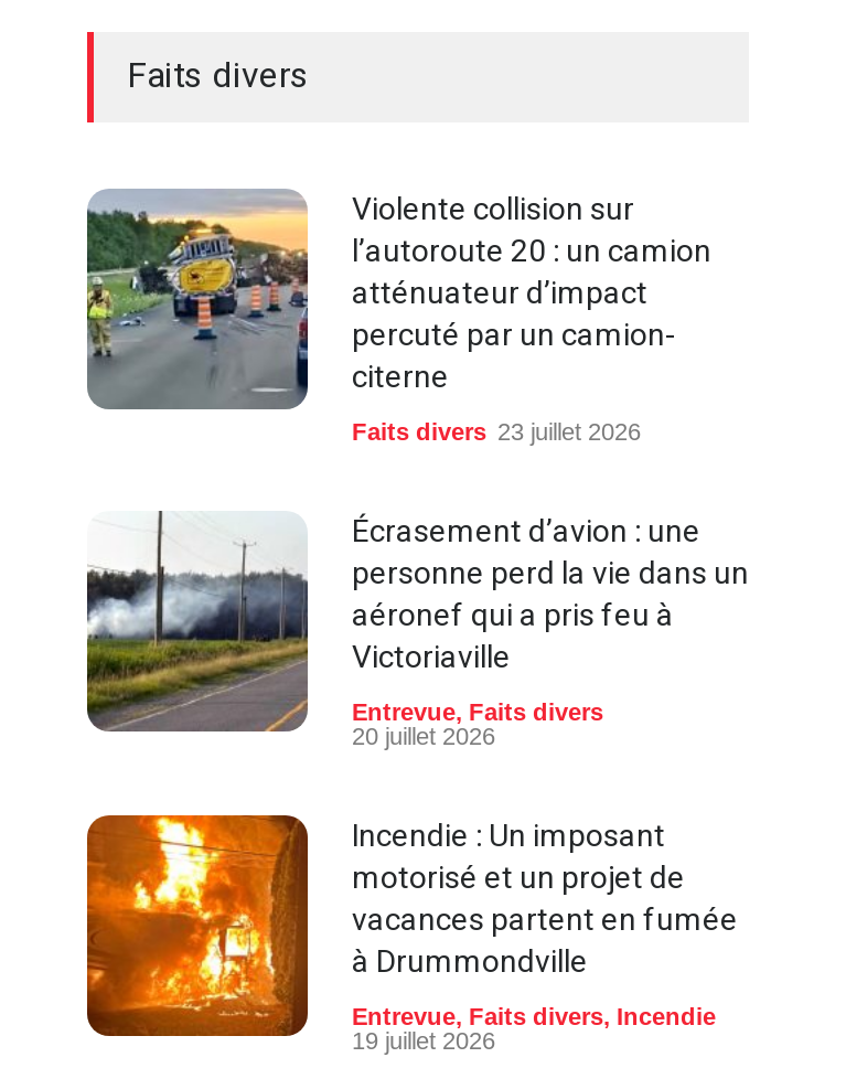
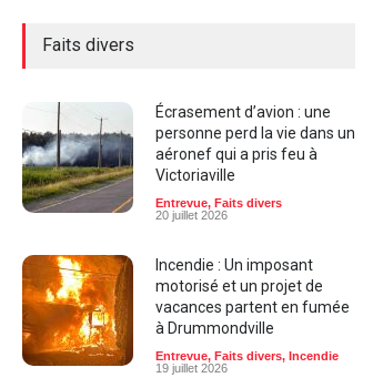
[85,189,711,445] [image] | Violente collision sur | l’autoroute 20 : un camion | atténuateur d’impact | percuté par un camion- | citerne | Faits divers 23 juillet 2026 -> none

